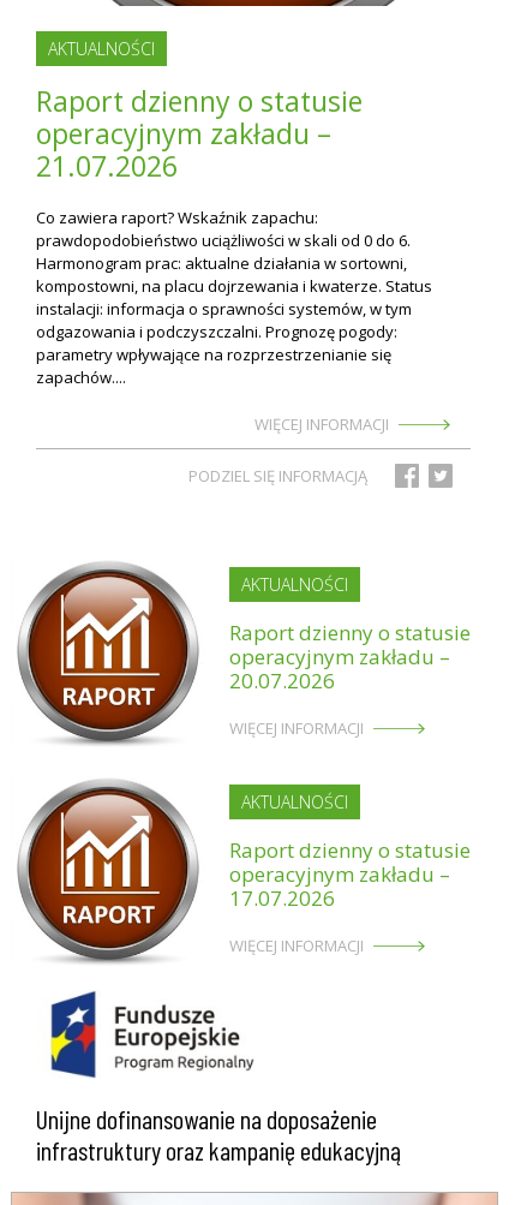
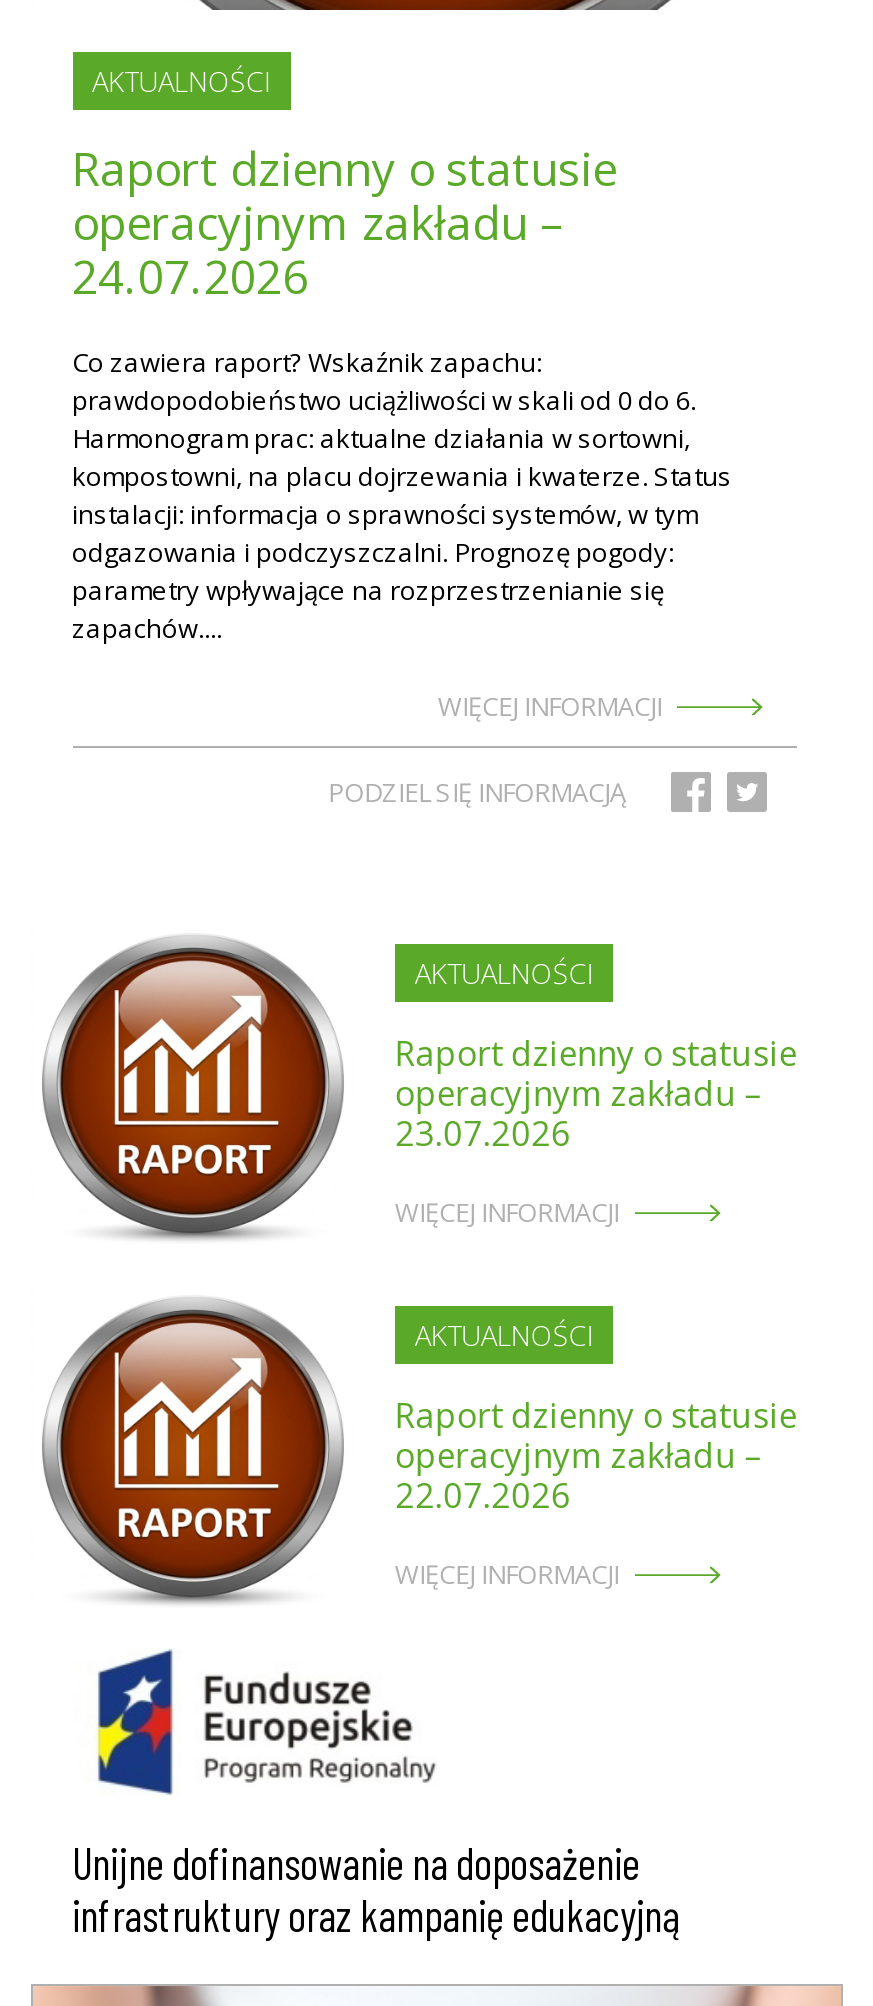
[35,147,177,185] 21.07.2026 -> [72,244,308,308] 24.07.2026
[229,667,335,695] 20.07.2026 -> [395,1110,571,1156] 23.07.2026
[229,885,335,912] 17.07.2026 -> [395,1473,571,1519] 22.07.2026

